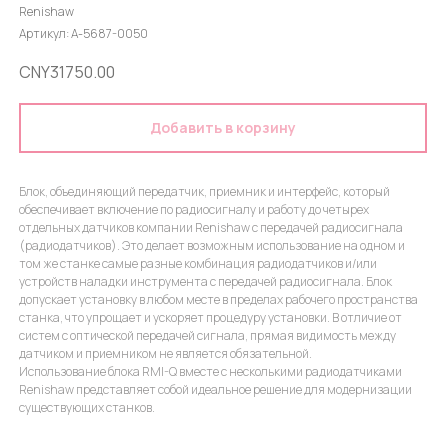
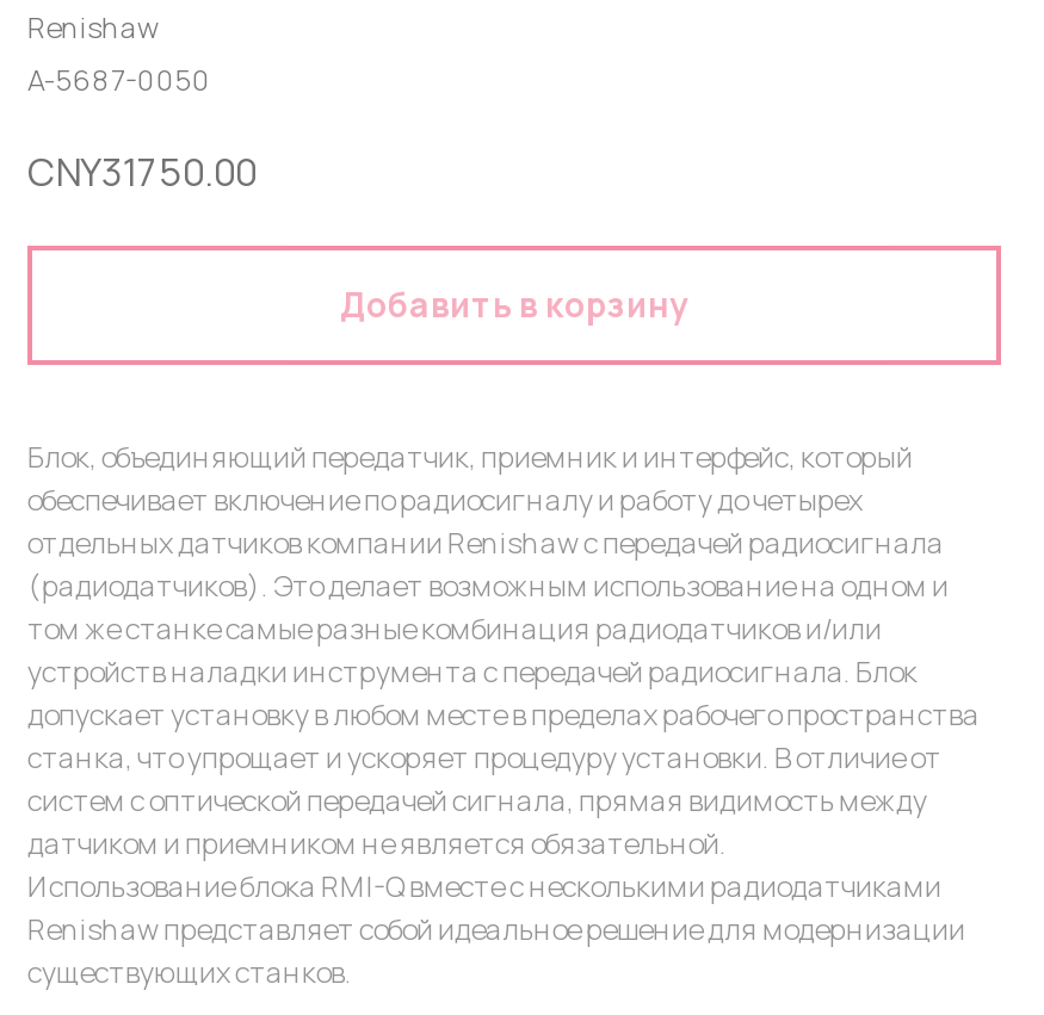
[19,25,148,42] Артикул: A-5687-0050 -> [27,60,211,100] A-5687-0050

